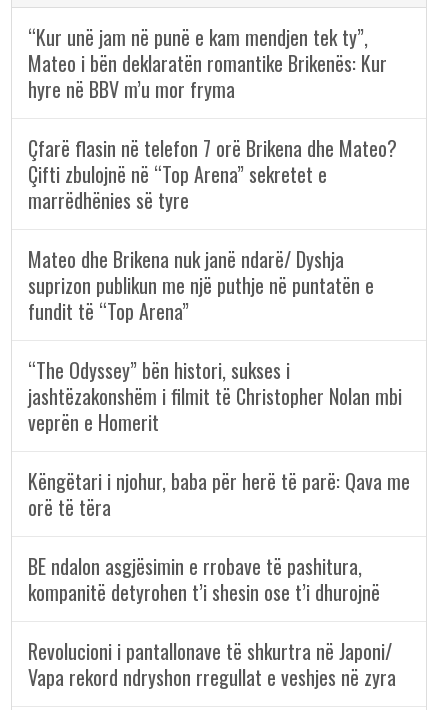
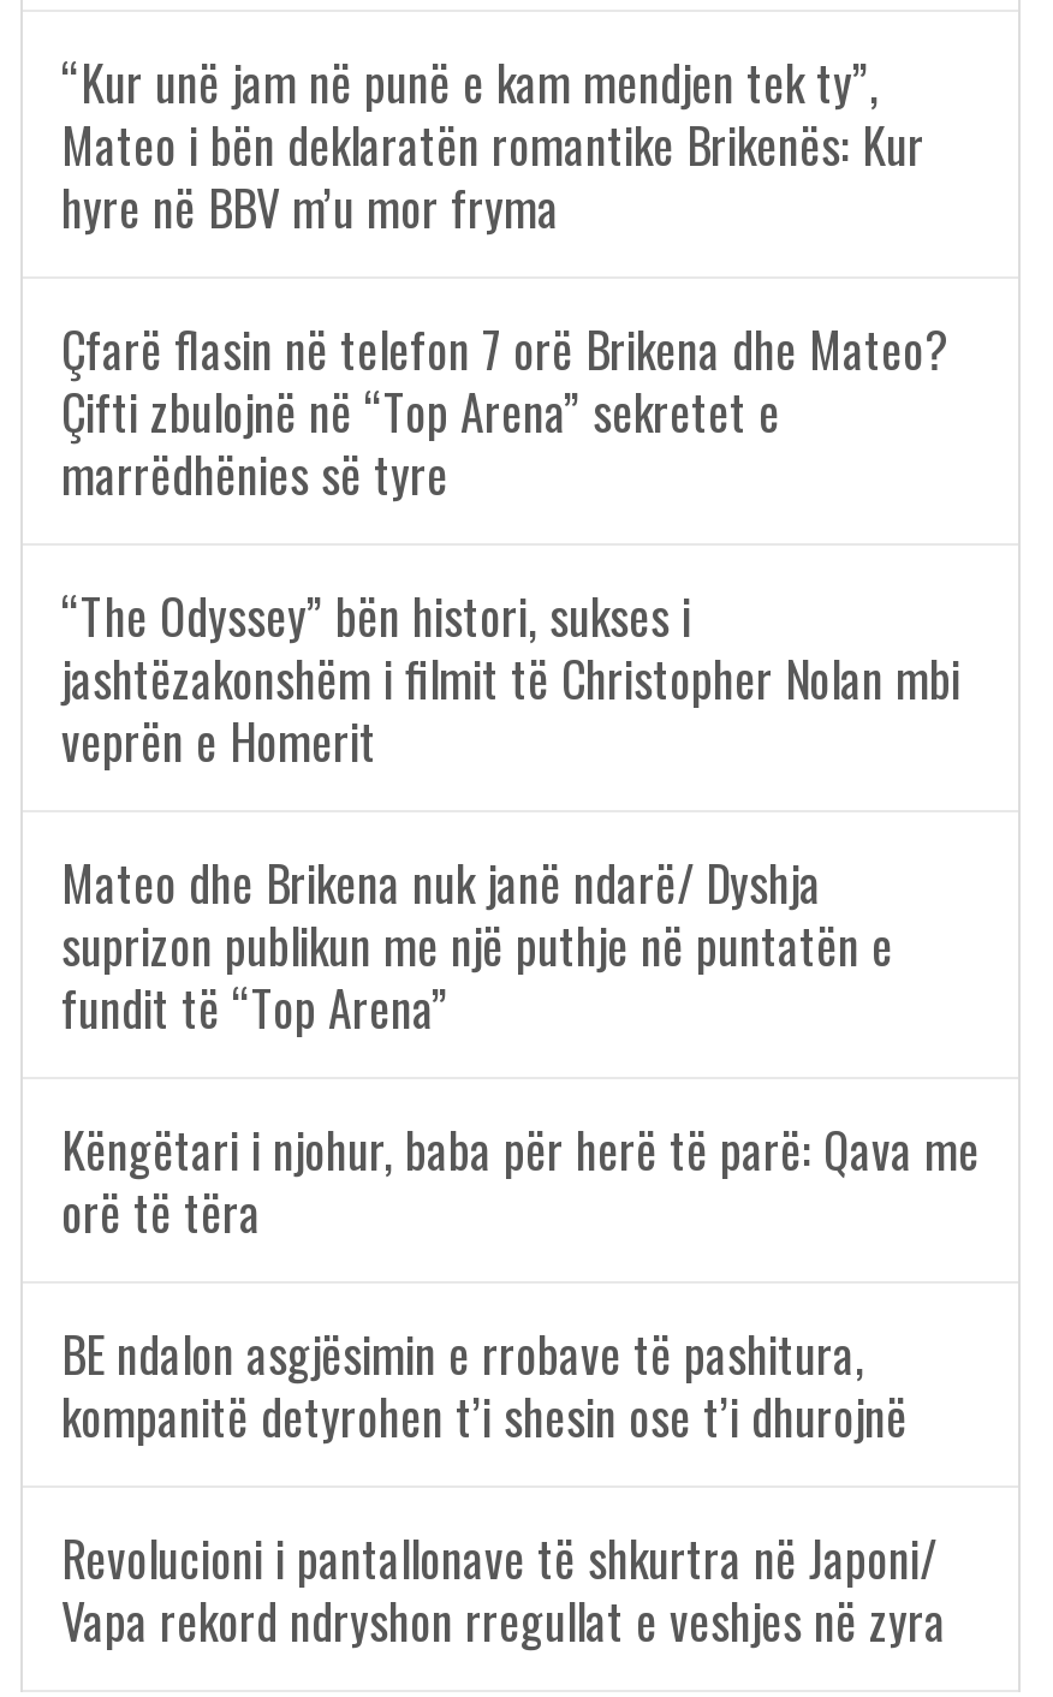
moved [28,244,374,326] -> [61,846,893,1043]: Mateo dhe Brikena nuk janë ndarë/ Dyshja | suprizon publikun me një puthje në puntatën e | fundit të “Top Arena”
moved [28,355,402,437] -> [61,579,960,776]: “The Odyssey” bën histori, sukses i | jashtëzakonshëm i filmit të Christopher Nolan mbi | veprën e Homerit

